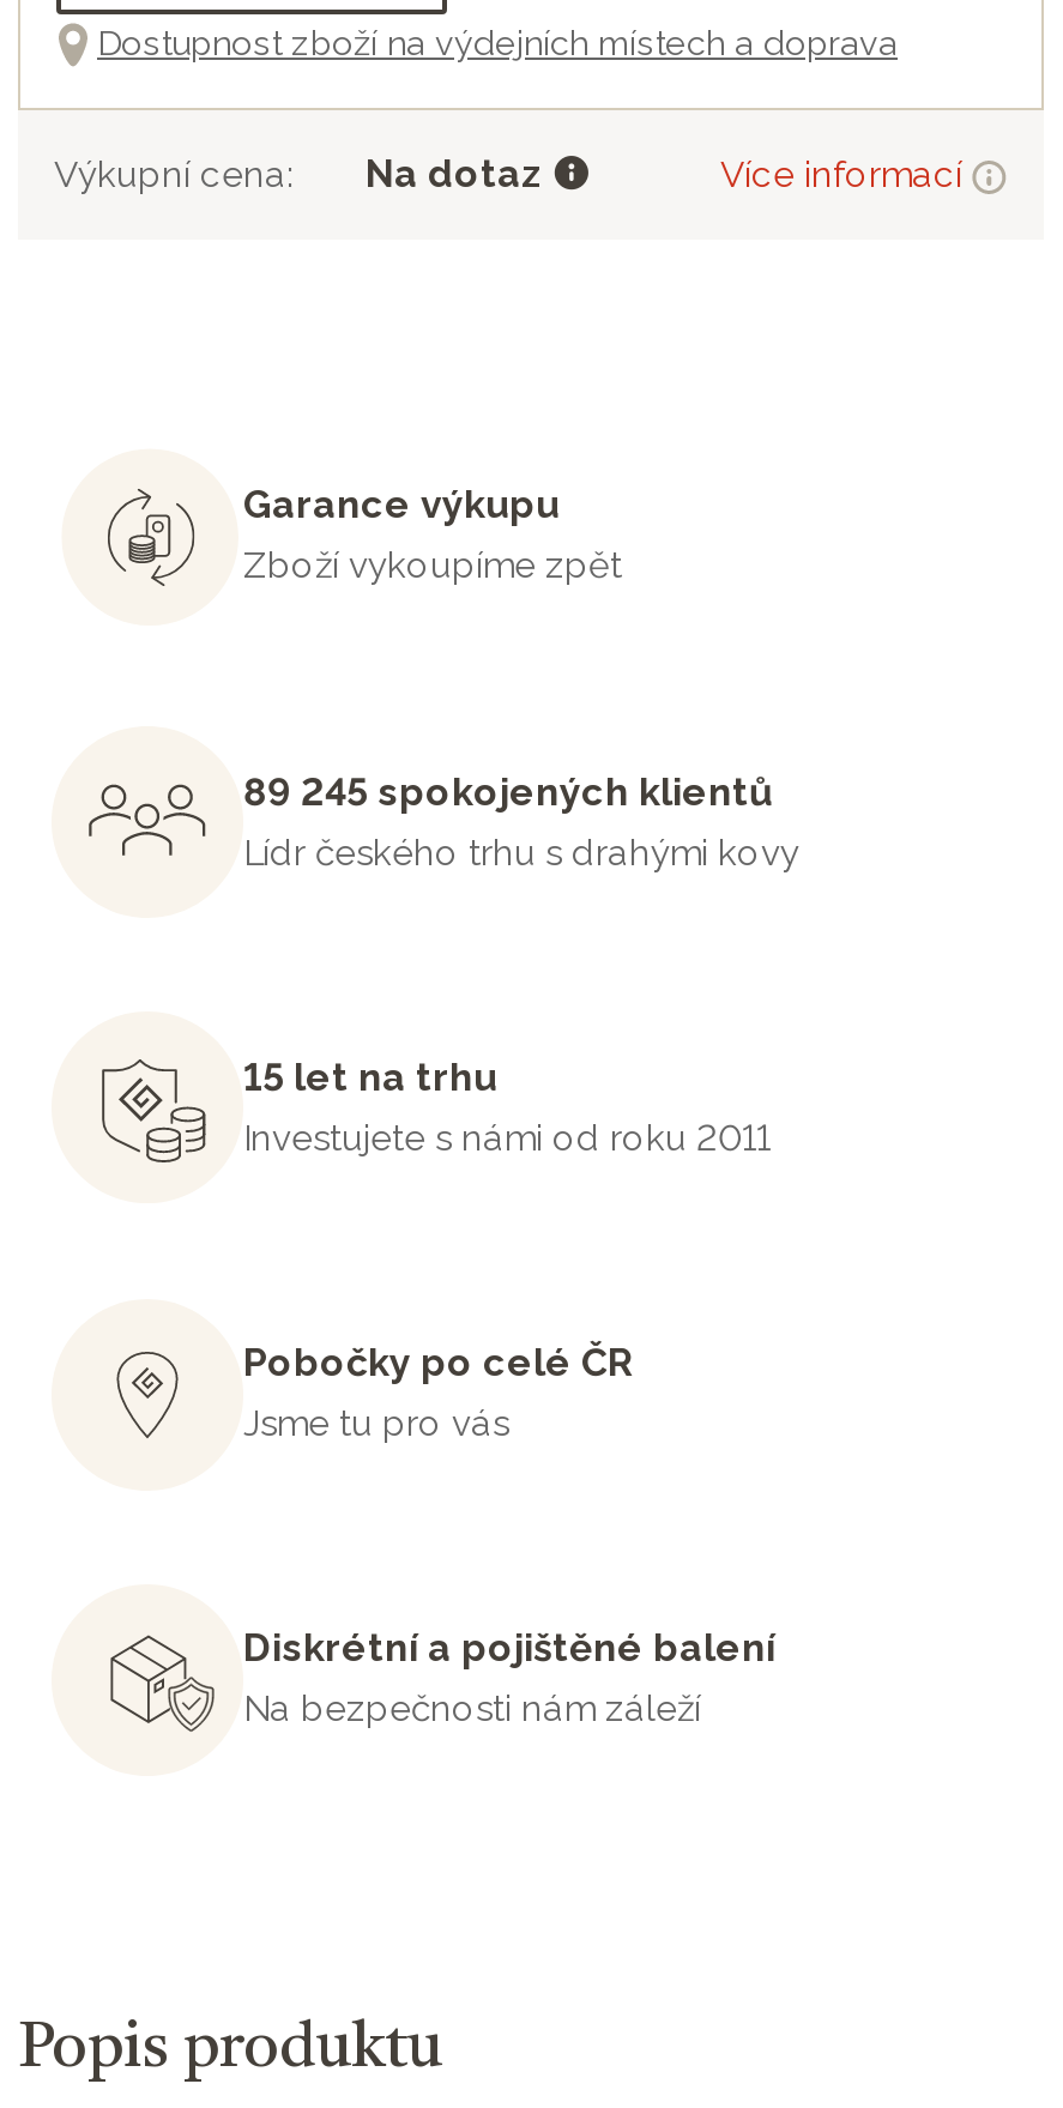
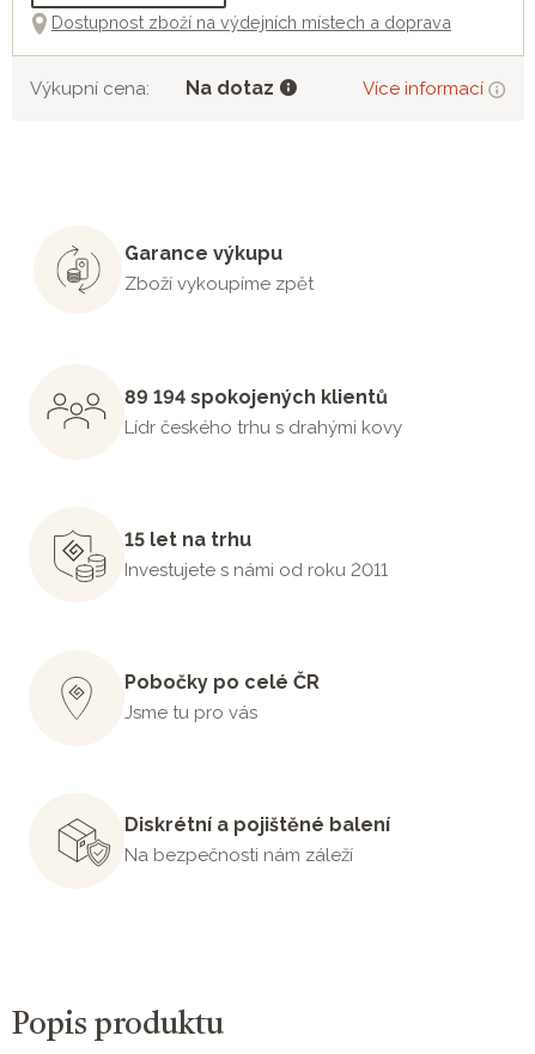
[243,768,773,814] 89 245 spokojených klientů -> [124,385,388,408] 89 194 spokojených klientů

